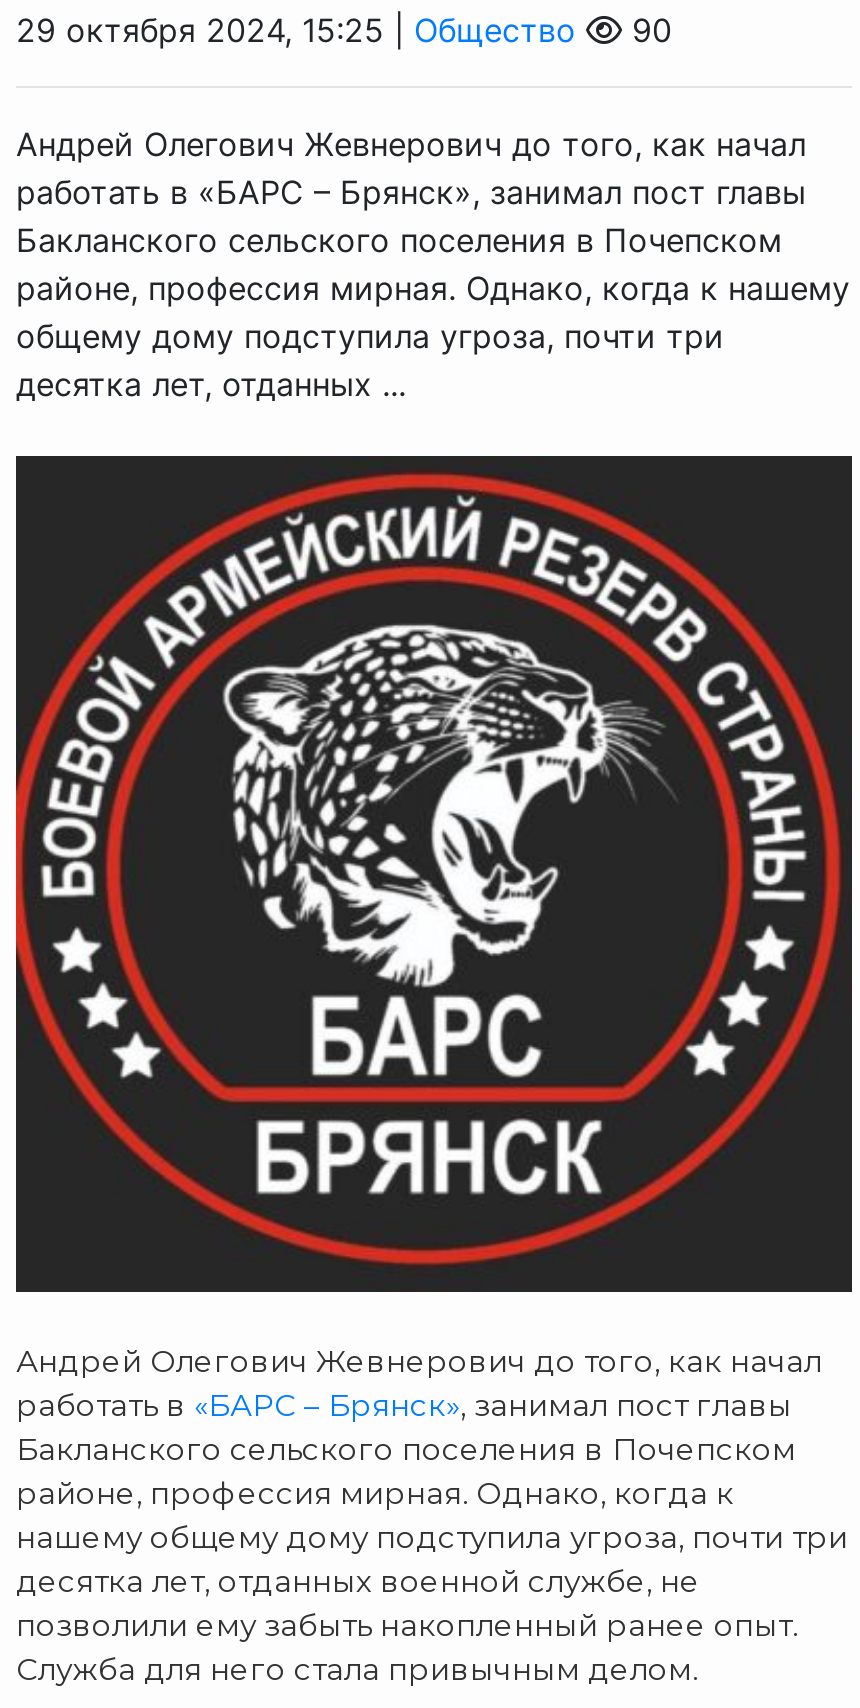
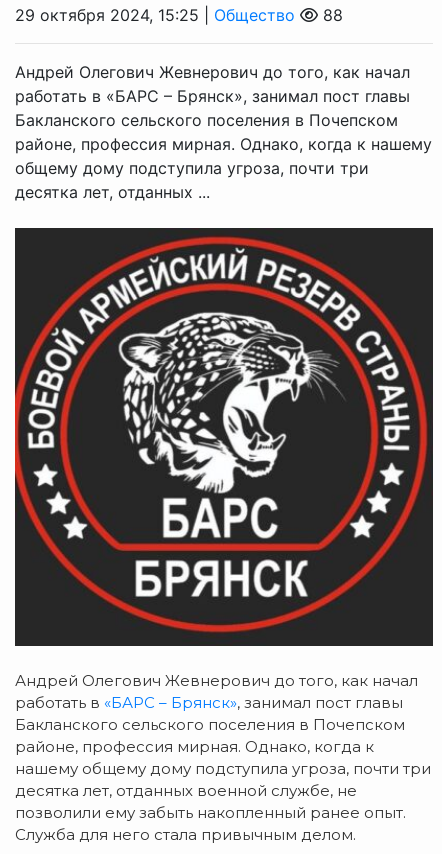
[622,9,672,49] 90 -> [318,4,343,24] 88

